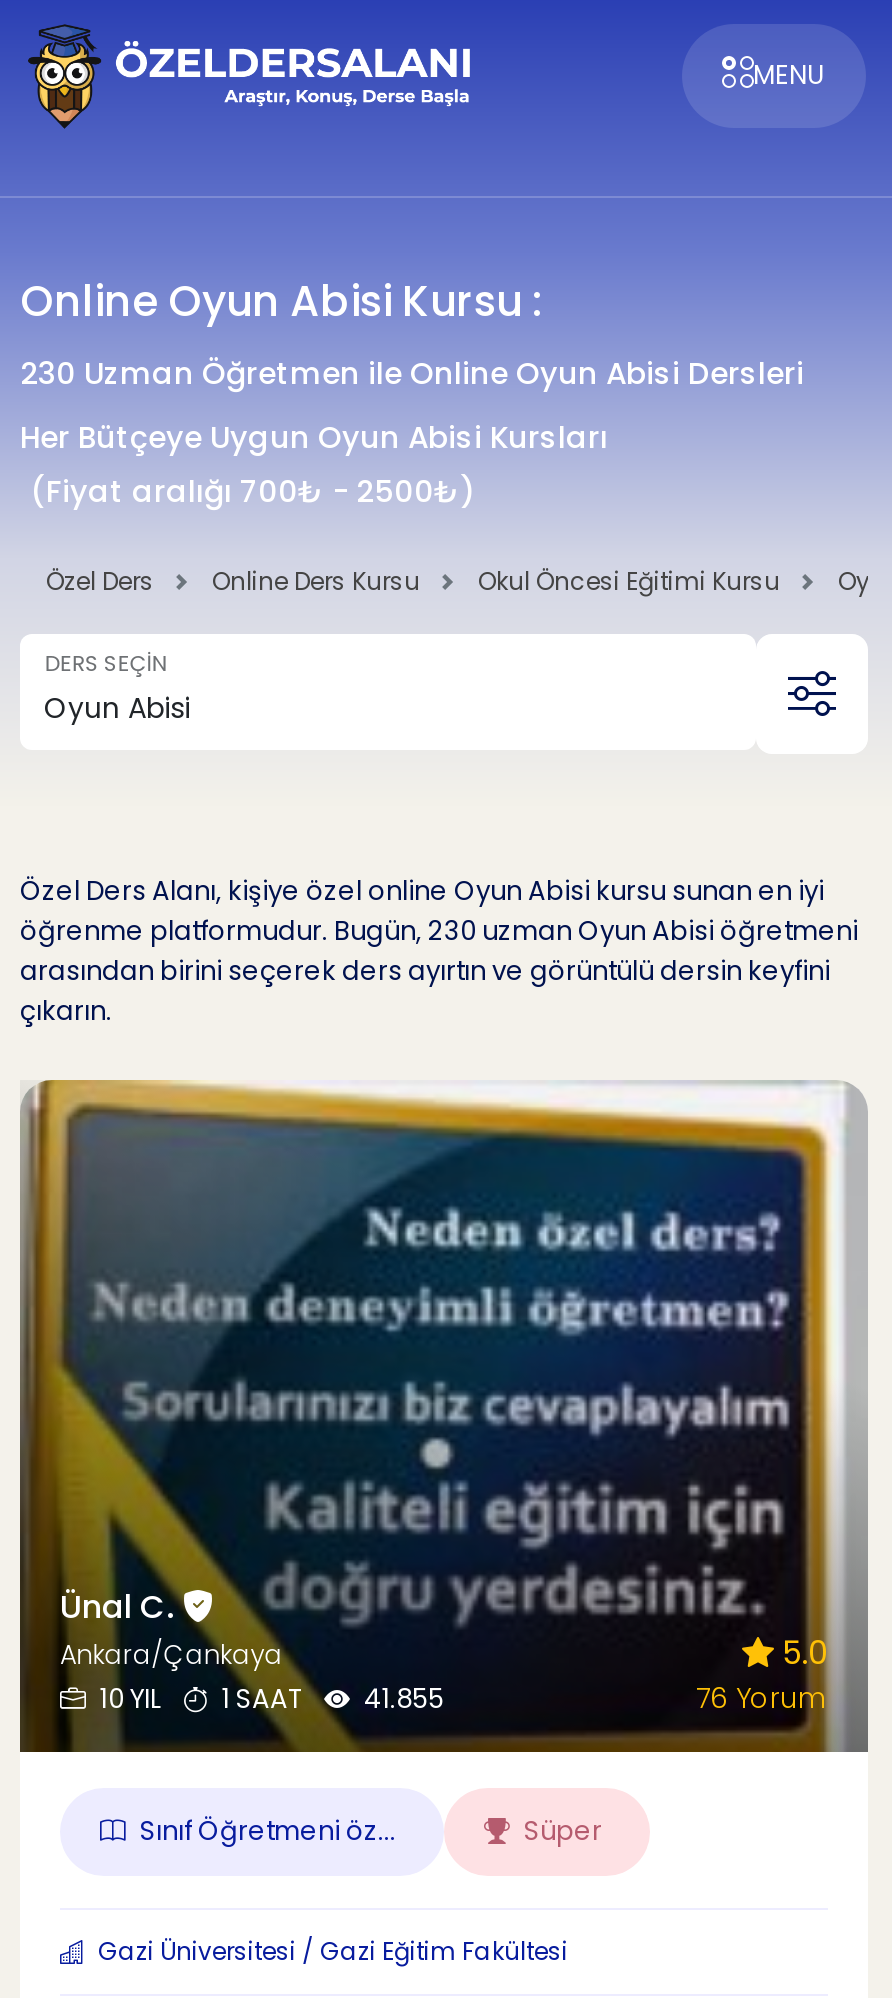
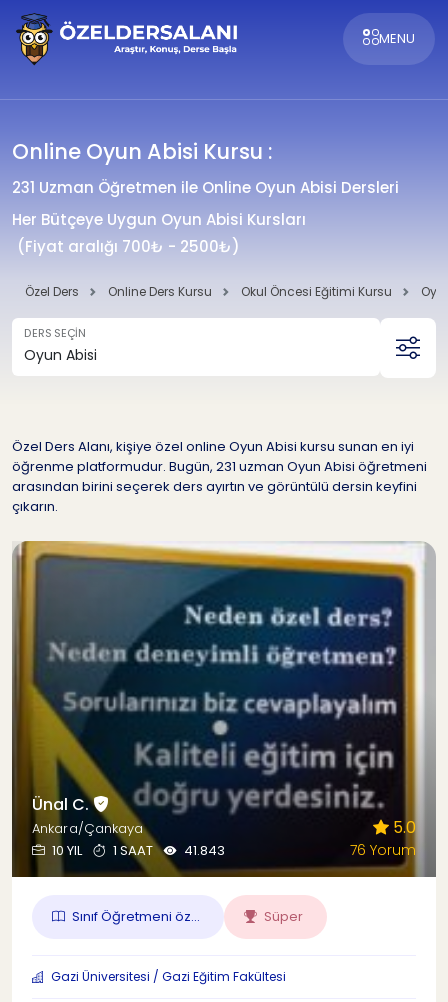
[20,353,804,395] 230 Uzman Öğretmen ile Online Oyun Abisi Dersleri -> [12,177,399,198] 231 Uzman Öğretmen ile Online Oyun Abisi Dersleri
[20,912,858,950] öğrenme platformudur. Bugün, 230 uzman Oyun Abisi öğretmeni -> [12,457,427,476] öğrenme platformudur. Bugün, 231 uzman Oyun Abisi öğretmeni
[94,1681,444,1719] 10 YIL 1 SAAT 41.855 -> [49,841,225,860] 10 YIL 1 SAAT 41.843

